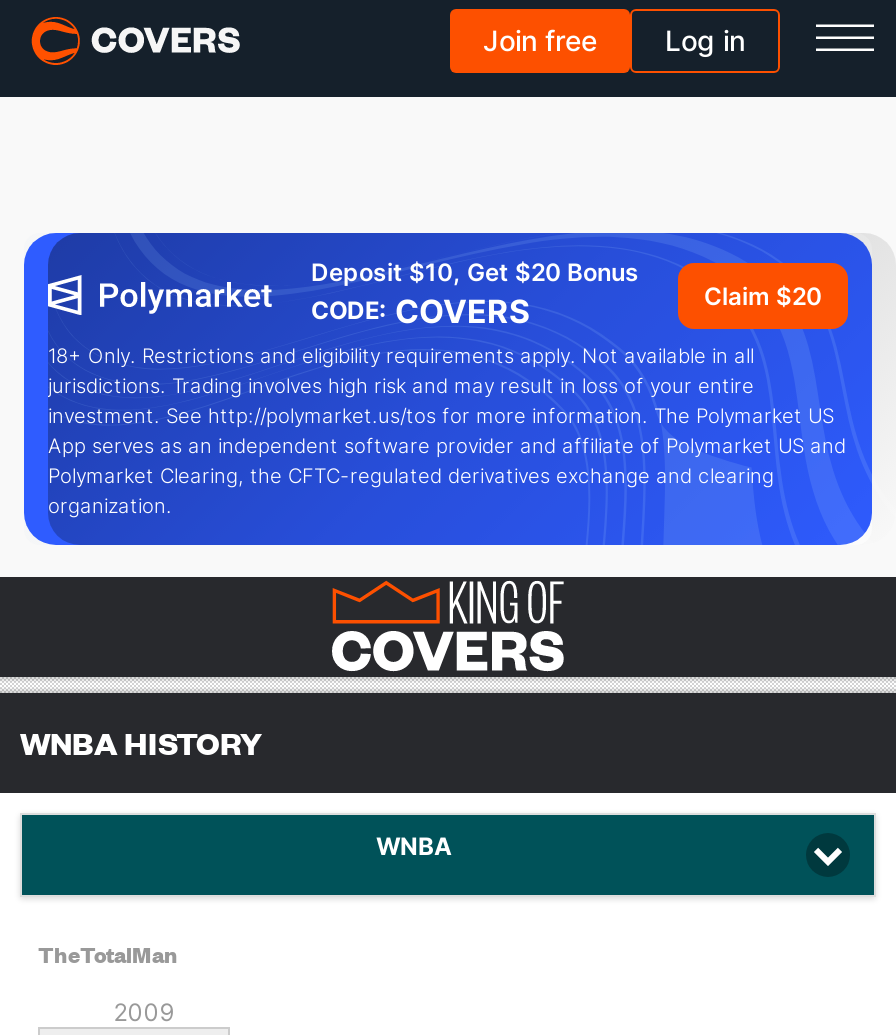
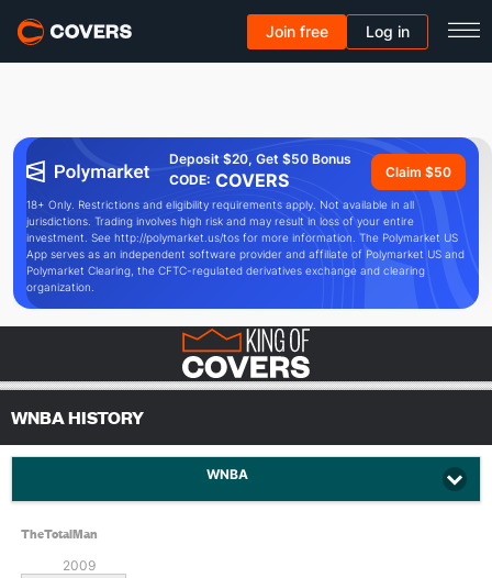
[311,257,639,287] Deposit $10, Get $20 Bonus -> [169,151,351,167] Deposit $20, Get $50 Bonus
[704,280,822,310] Claim $20 -> [385,163,451,180] Claim $50

